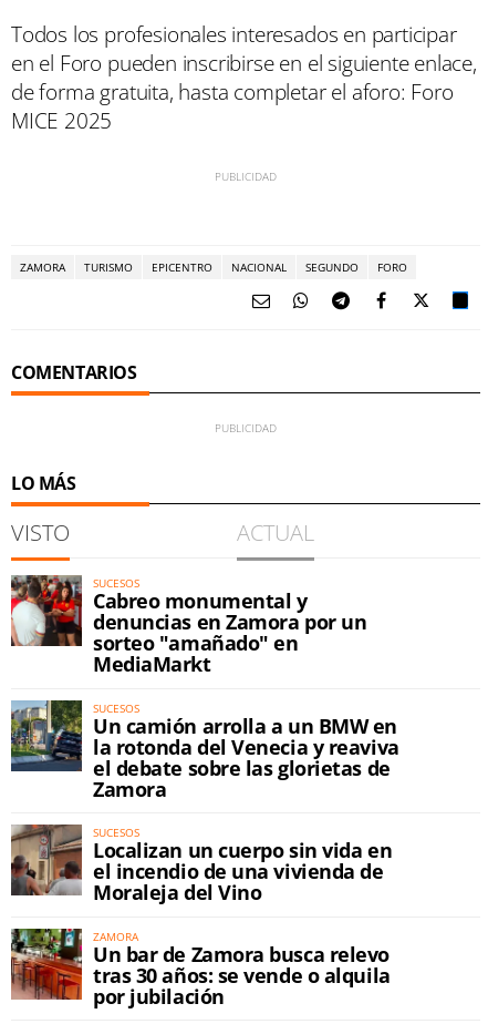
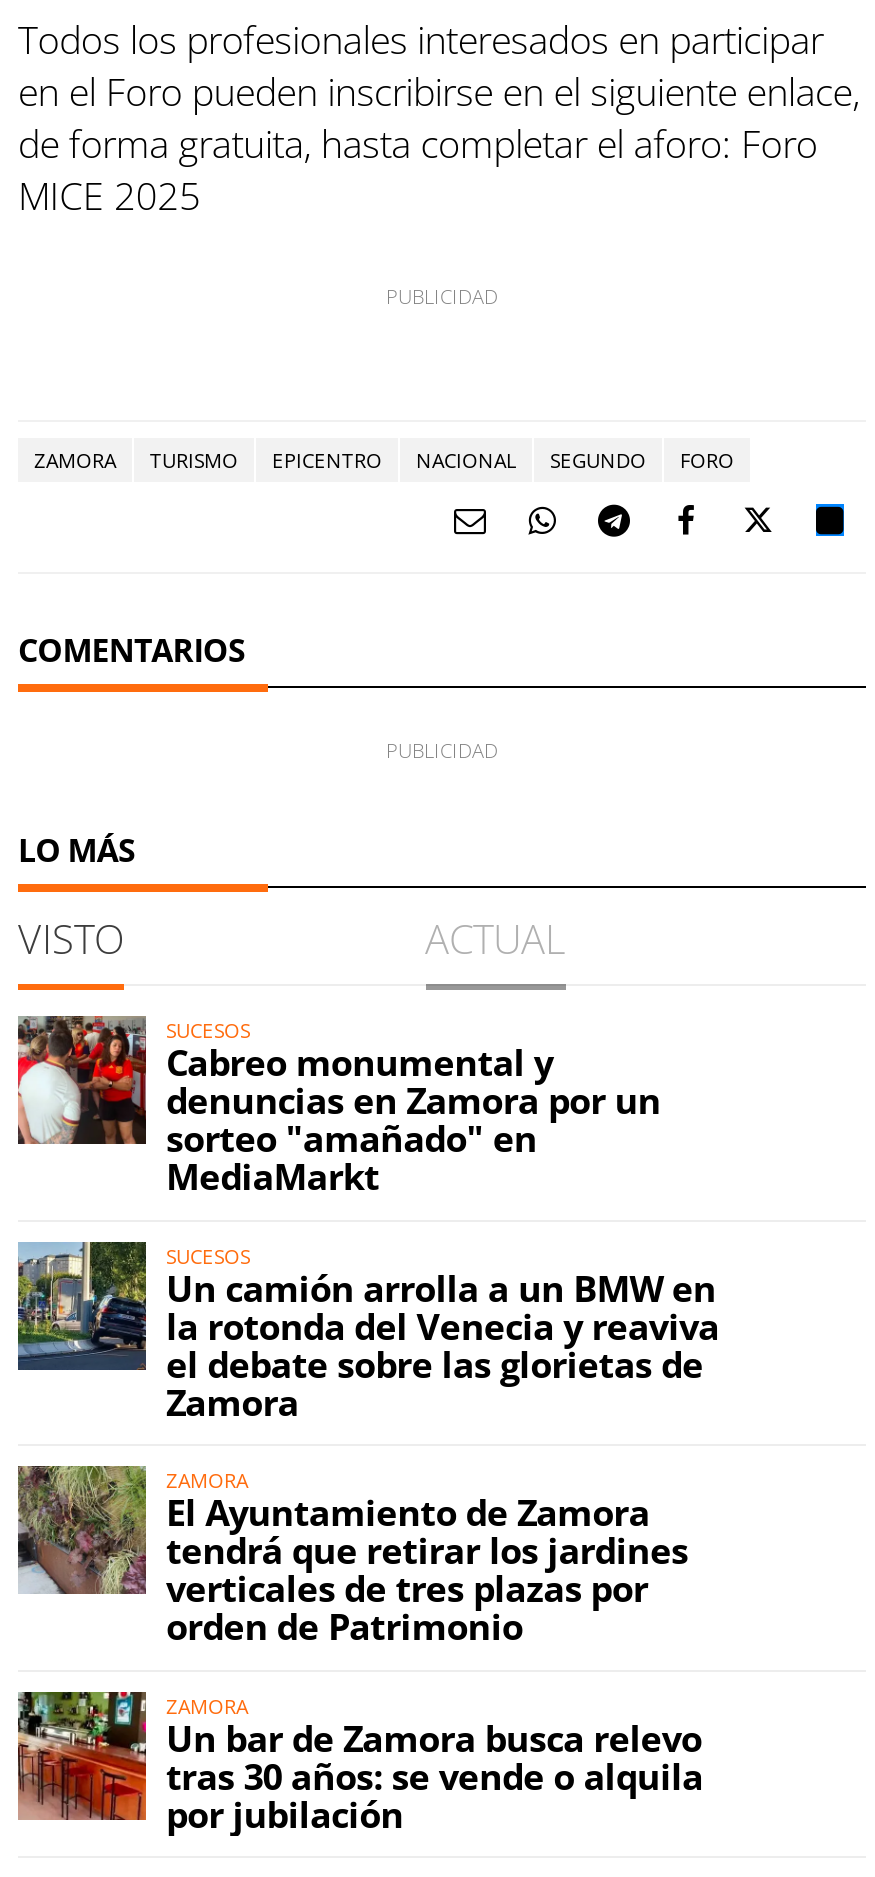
[10,823,392,906] [image] | SUCESOS | Localizan un cuerpo sin vida en | el incendio de una vivienda de | Moraleja del Vino -> [18,1464,688,1650] [image] | ZAMORA | El Ayuntamiento de Zamora | tendrá que retirar los jardines | verticales de tres plazas por | orden de Patrimonio

